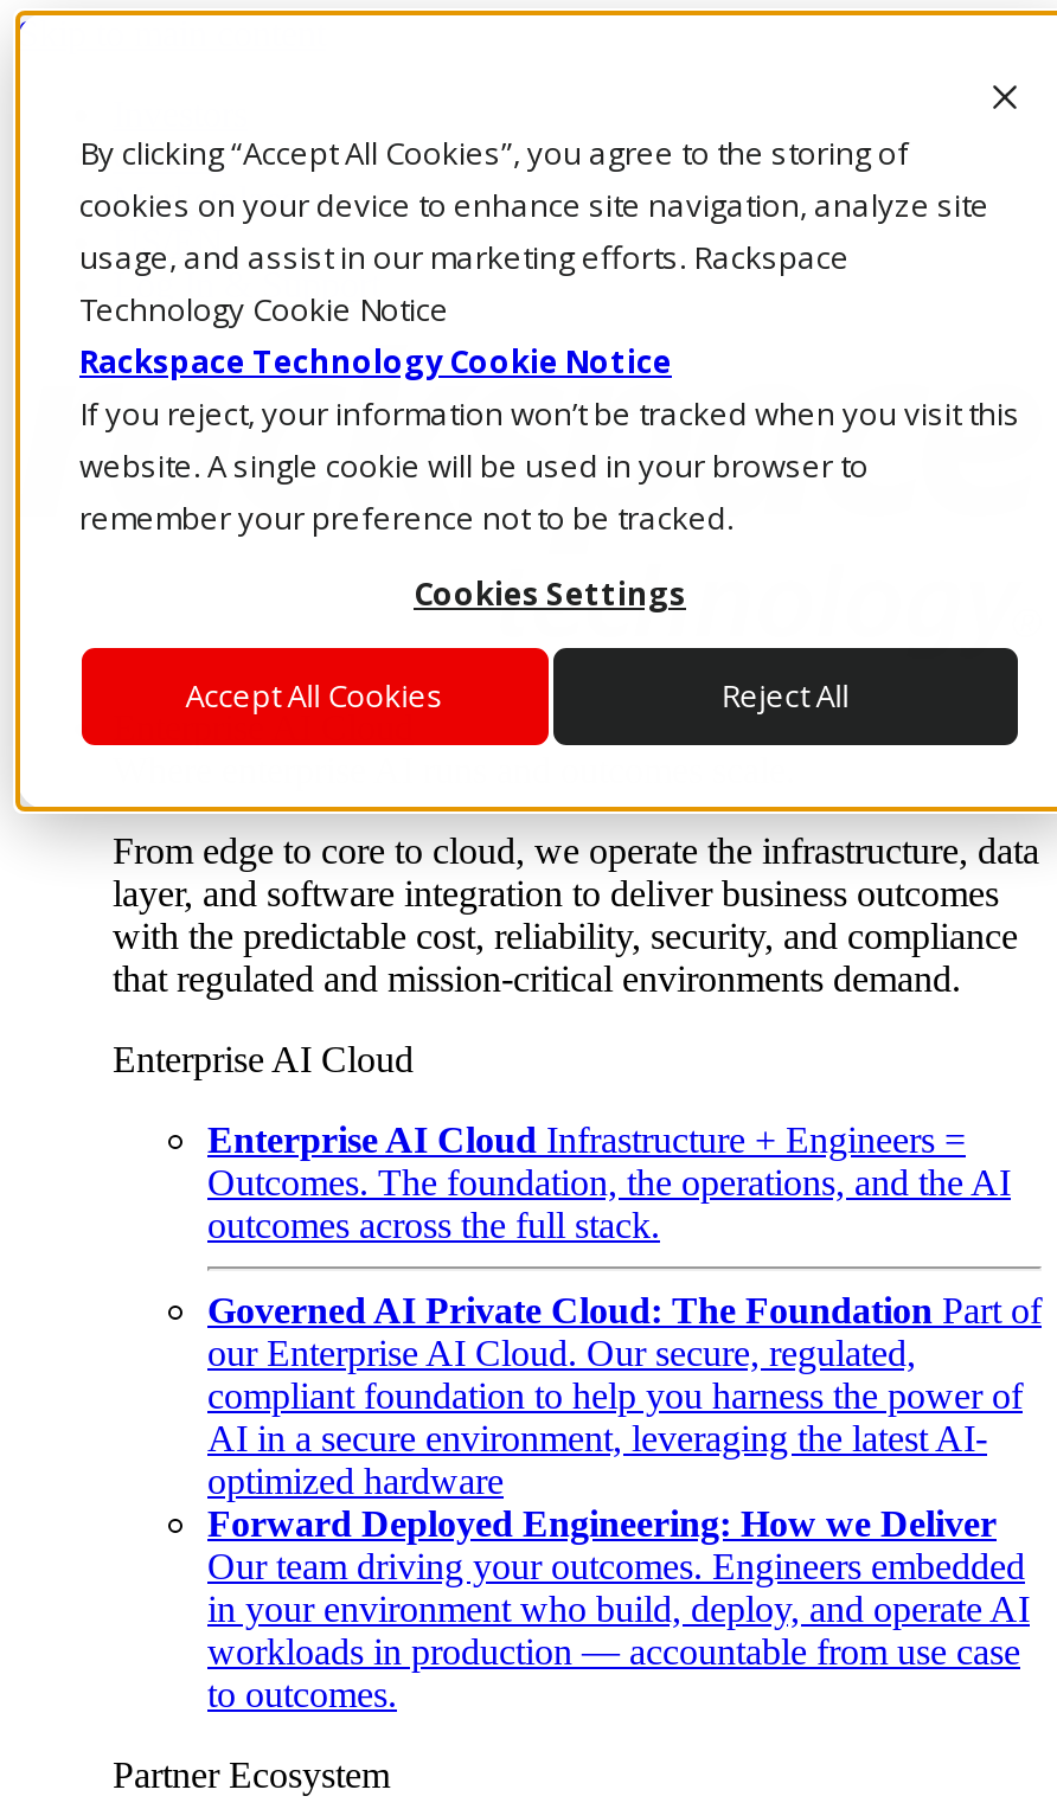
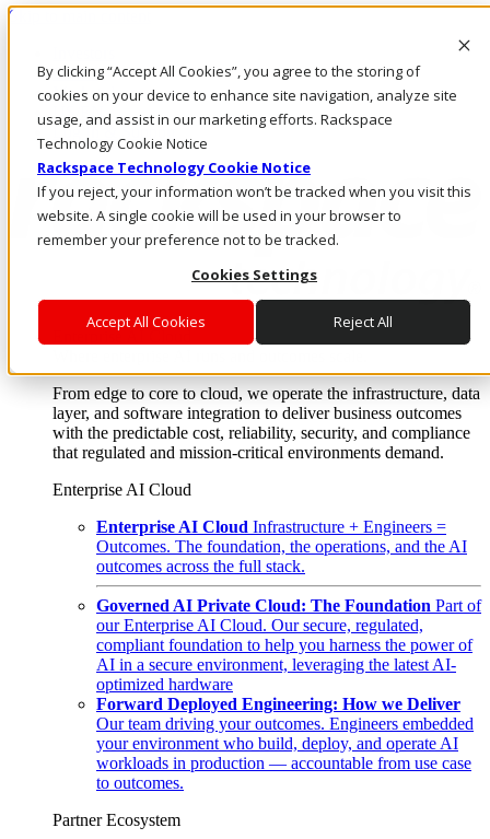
[207,1589,1030,1629] in your environment who build, deploy, and operate AI -> [96,734,458,753] your environment who build, deploy, and operate AI

